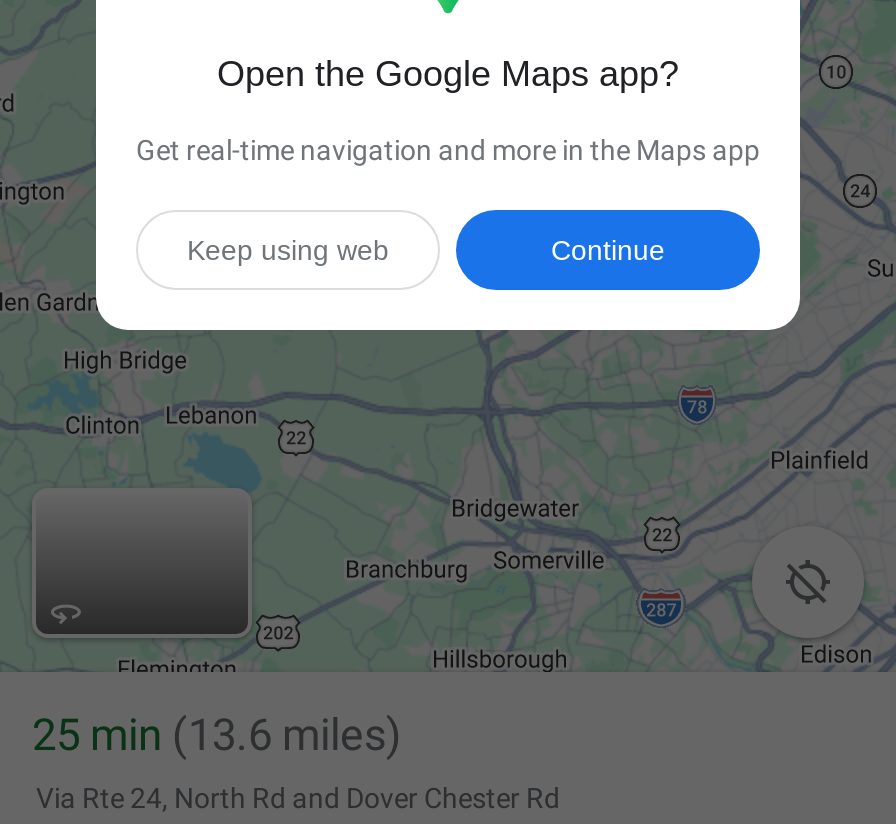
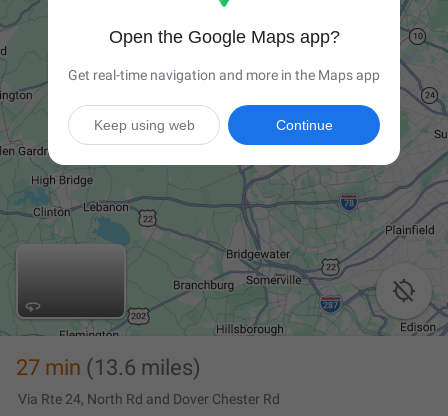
[32,710,402,760] 25 min (13.6 miles) -> [16,355,201,380] 27 min (13.6 miles)

